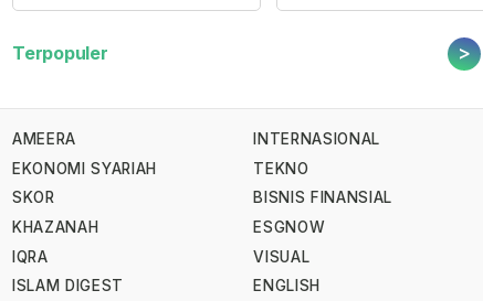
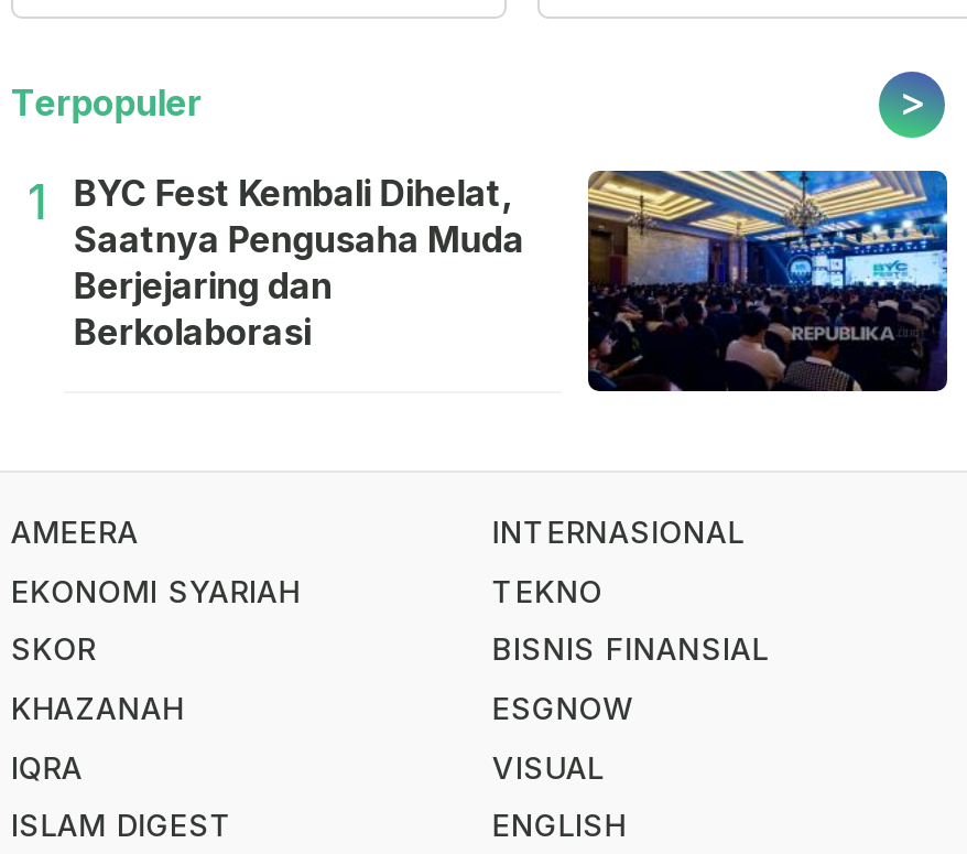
none -> [27,169,949,393] [image] | 1 | BYC Fest Kembali Dihelat, | Saatnya Pengusaha Muda | Berjejaring dan | Berkolaborasi

